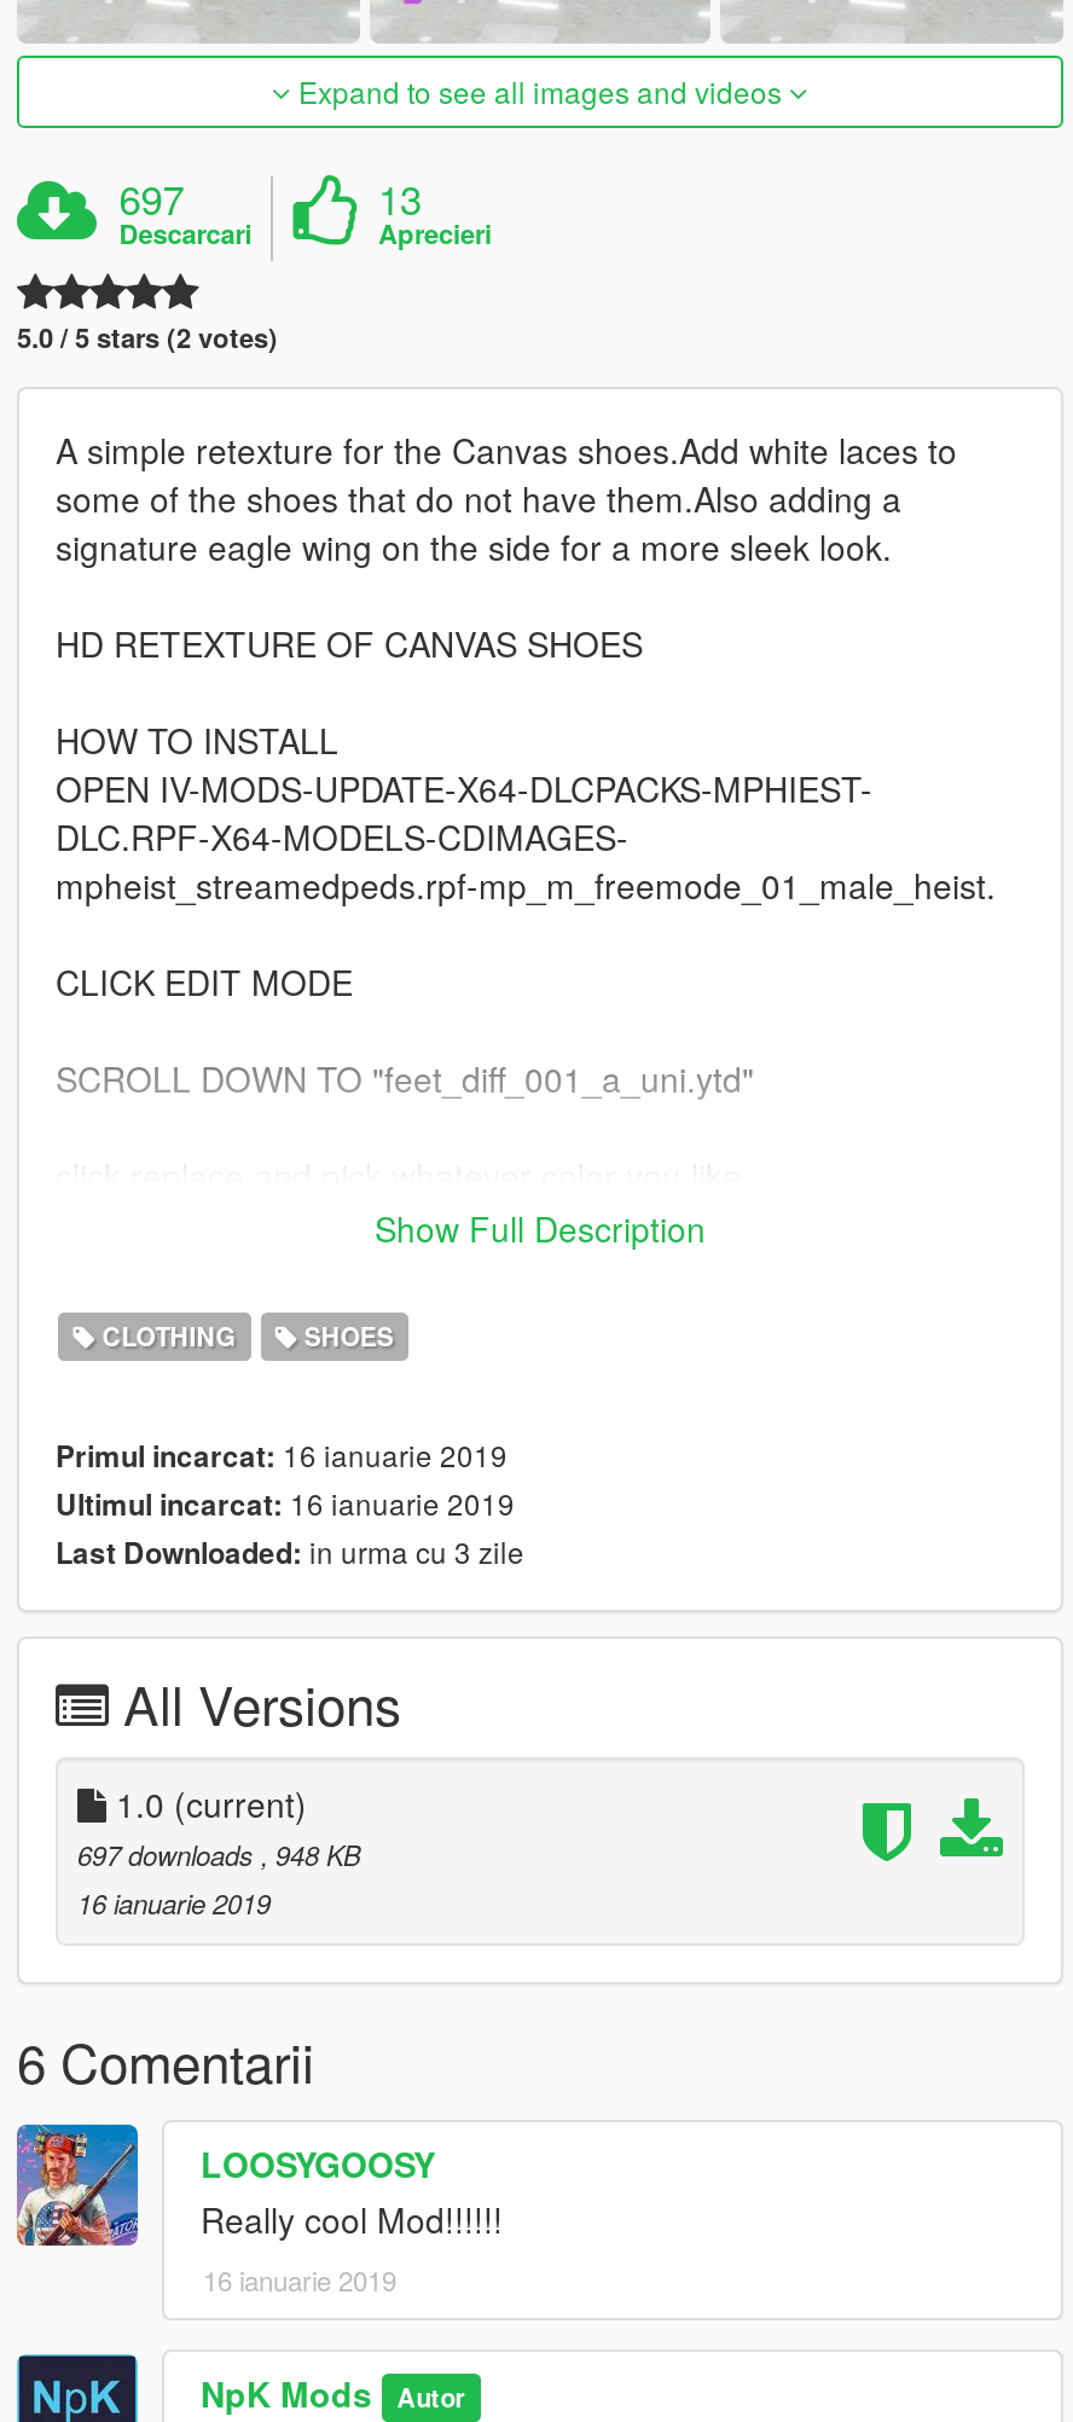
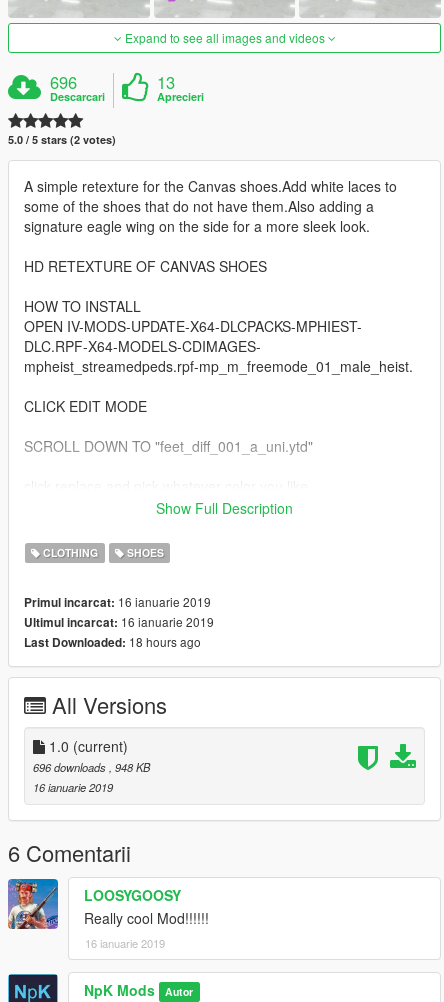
[119,170,184,228] 697 -> [50,70,77,94] 696
[56,1531,524,1574] Last Downloaded: in urma cu 3 zile -> [24,633,201,651] Last Downloaded: 18 hours ago
[77,1835,360,1874] 697 downloads, 948 KB -> [33,759,150,775] 696 downloads, 948 KB

